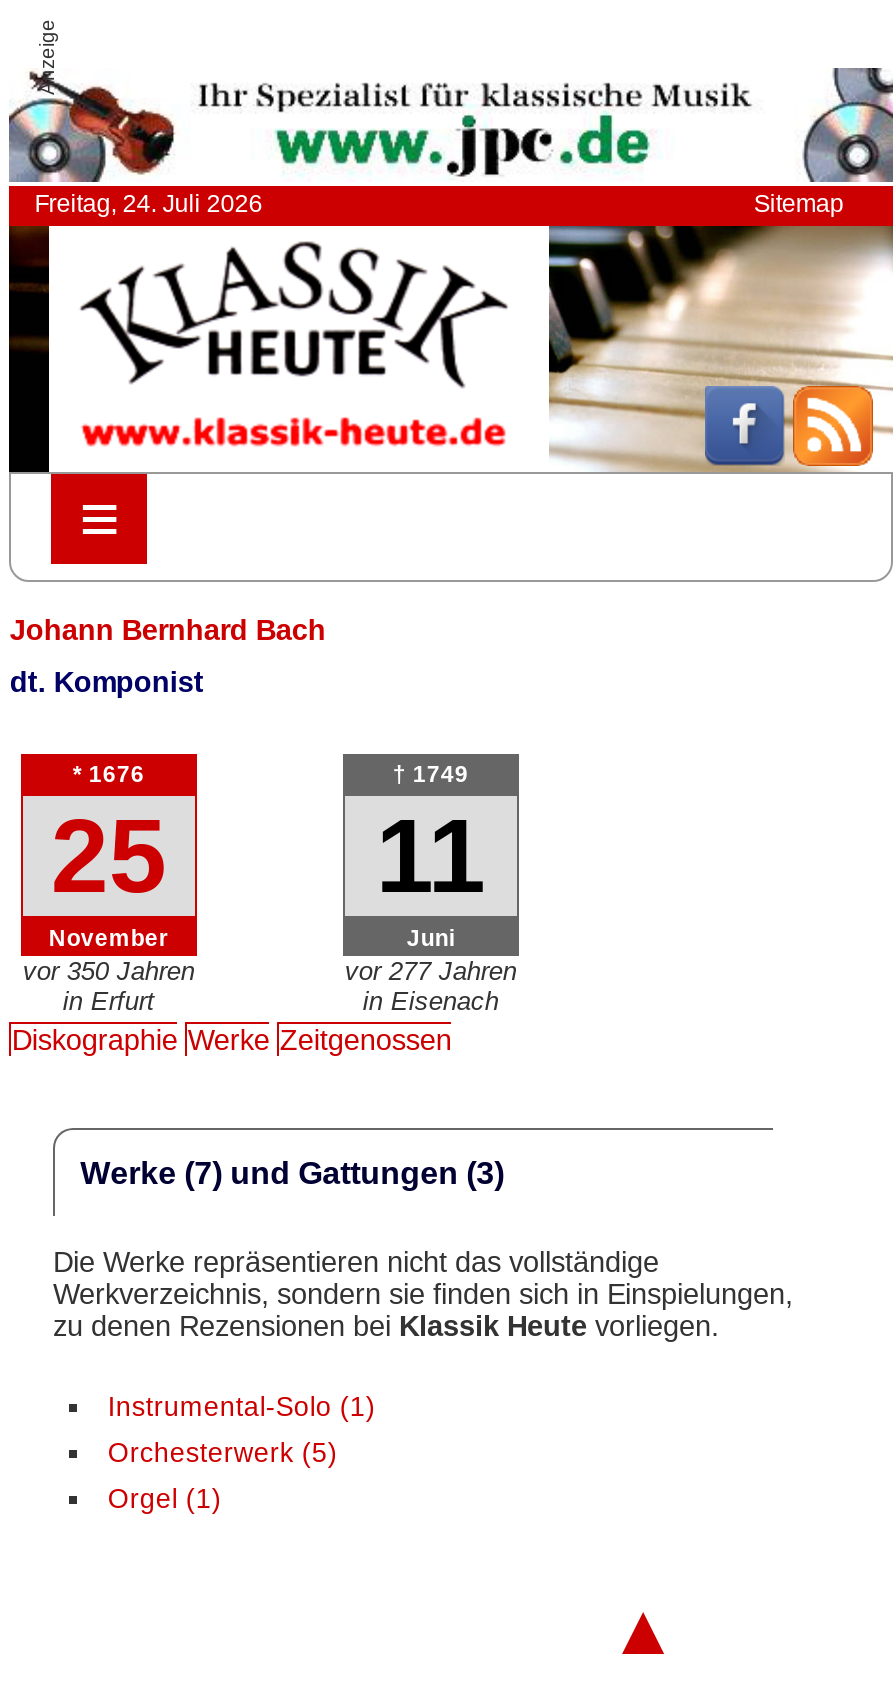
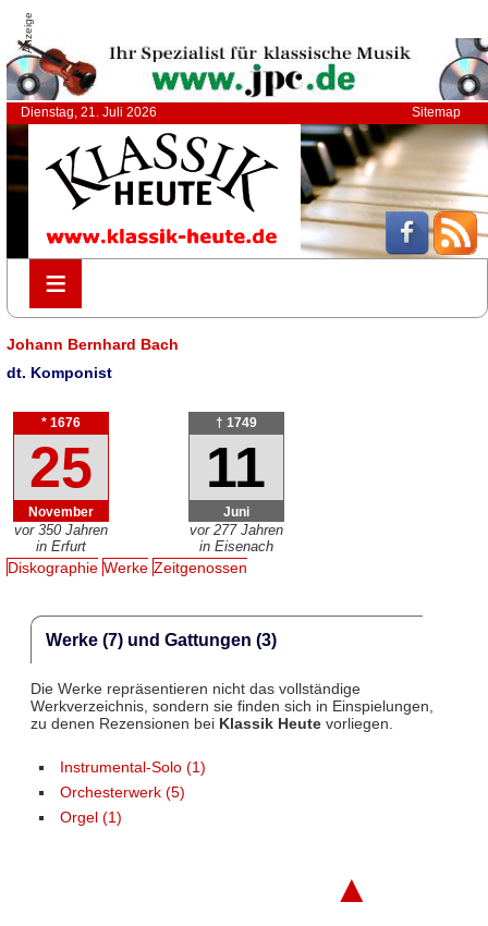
[34,190,262,218] Freitag, 24. Juli 2026 -> [20,105,157,120] Dienstag, 21. Juli 2026

